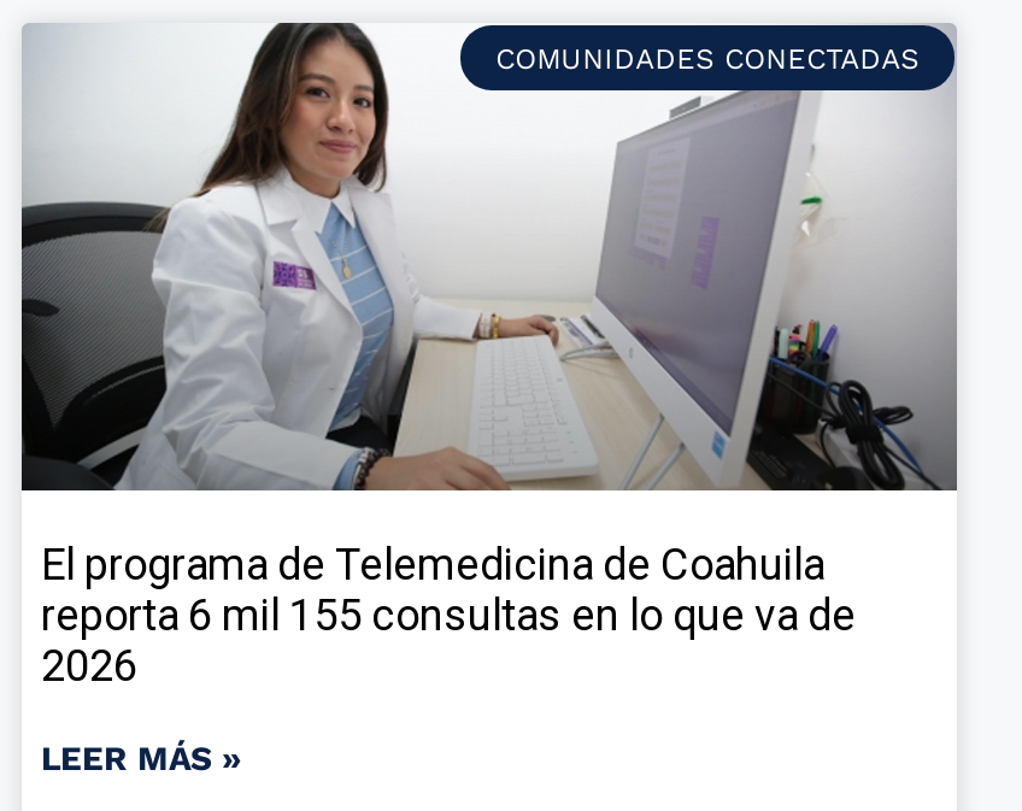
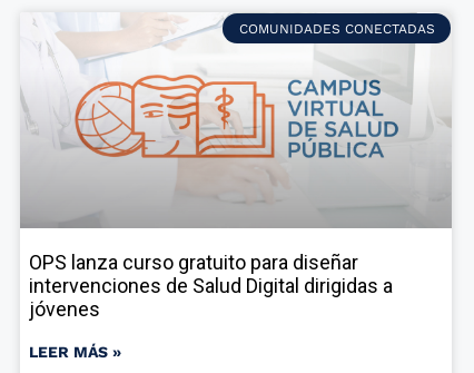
[19,20,957,692] [image] | El programa de Telemedicina de Coahuila | reporta 6 mil 155 consultas en lo que va de | 2026 -> [20,12,451,321] [image] | OPS lanza curso gratuito para diseñar | intervenciones de Salud Digital dirigidas a | jóvenes

